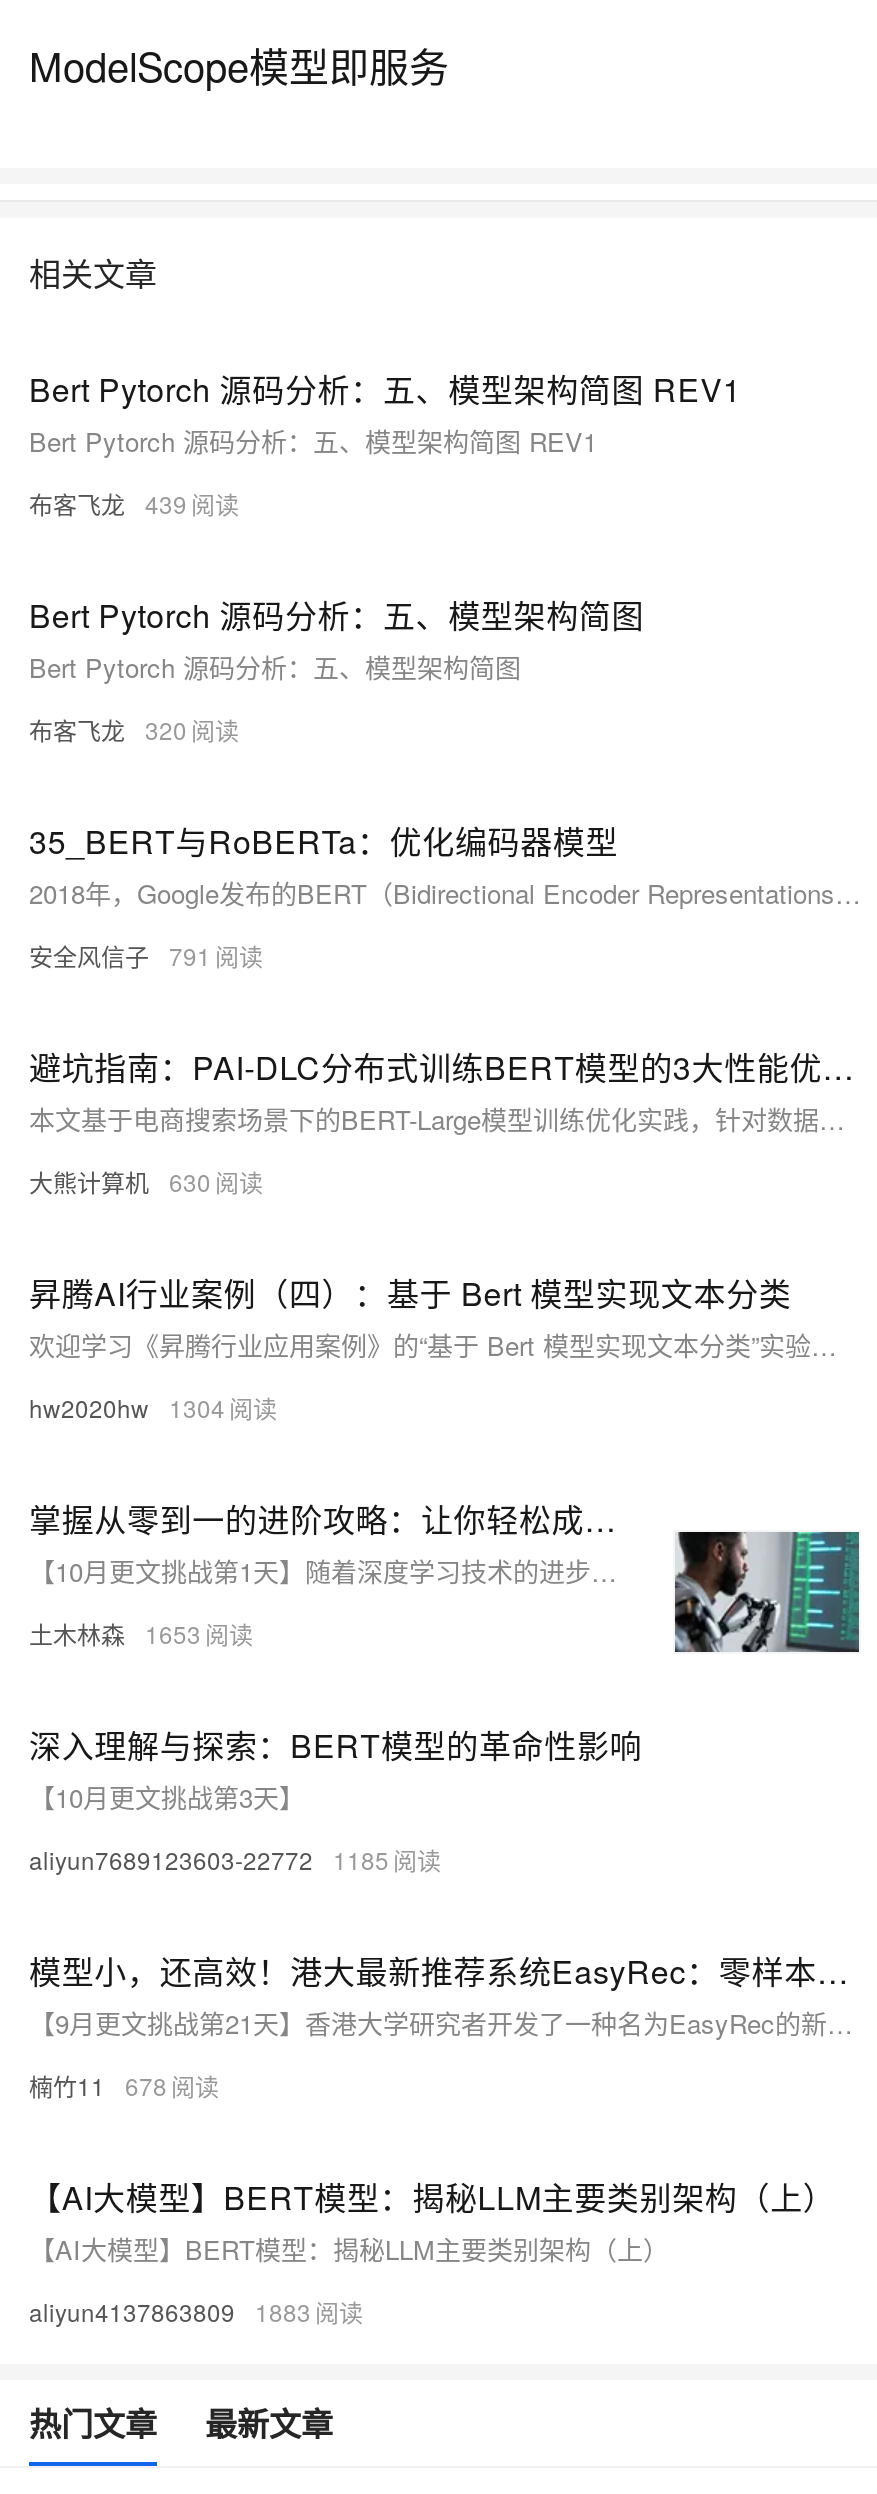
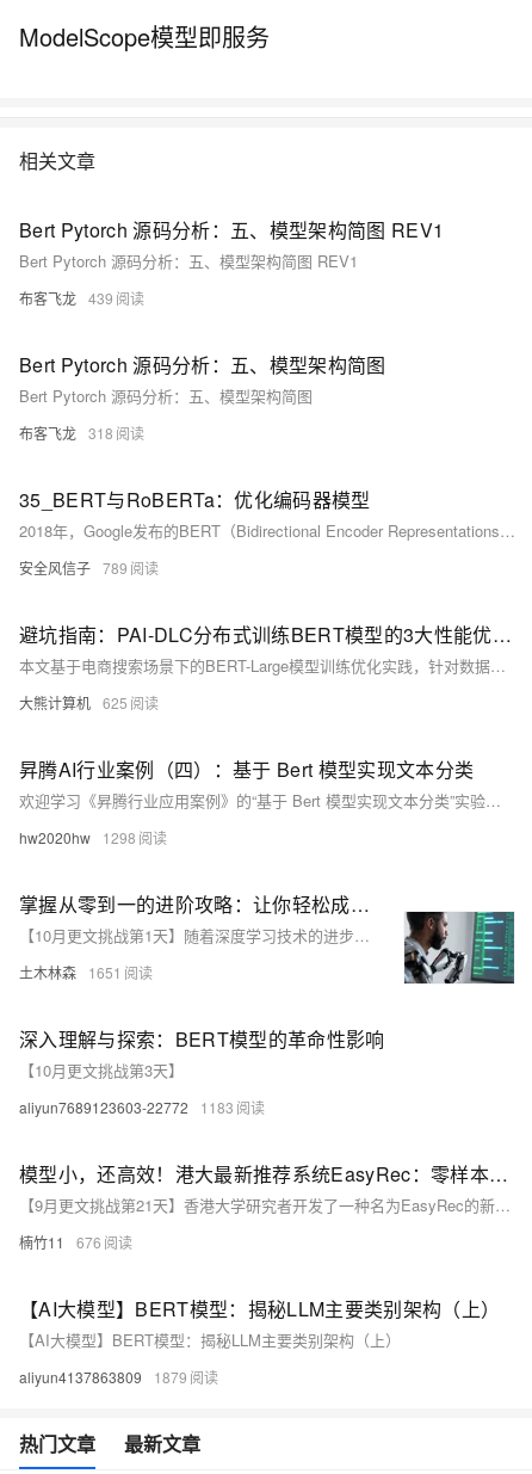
[29,712,187,746] 布客飞龙 320 -> [19,422,113,443] 布客飞龙 318
[29,938,211,972] 安全风信子 791 -> [19,557,128,577] 安全风信子 789
[29,1164,211,1198] 大熊计算机 630 -> [19,692,128,712] 大熊计算机 625
[29,1390,225,1424] hw2020hw 1304 -> [19,827,136,847] hw2020hw 1298
[29,1616,201,1650] 土木林森 1653 -> [19,962,122,982] 土木林森 1651
[29,1842,389,1876] aliyun7689123603-22772 1185 -> [19,1097,234,1117] aliyun7689123603-22772 1183
[29,2068,167,2102] 楠竹11 678 -> [19,1231,101,1252] 楠竹11 676
[29,2294,311,2328] aliyun4137863809 1883 -> [19,1366,187,1387] aliyun4137863809 1879

